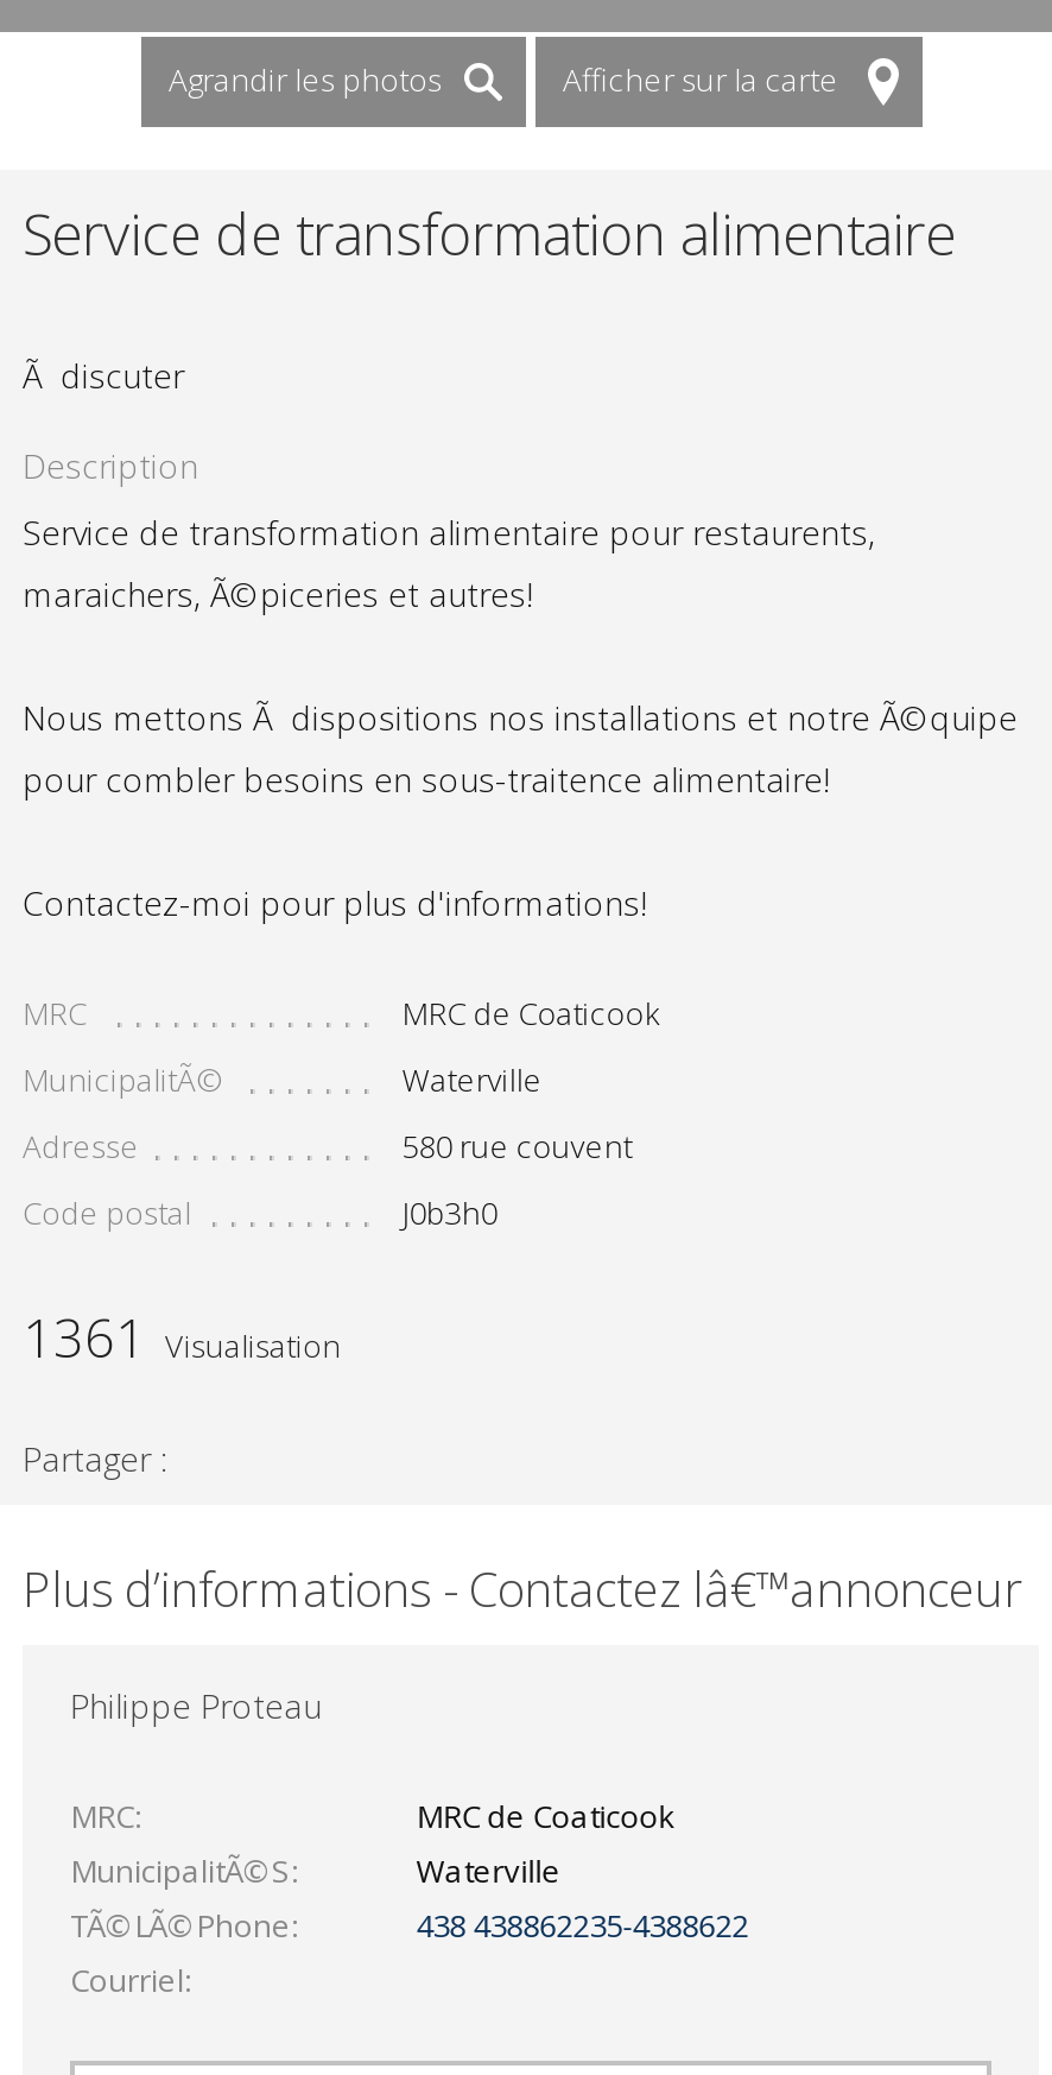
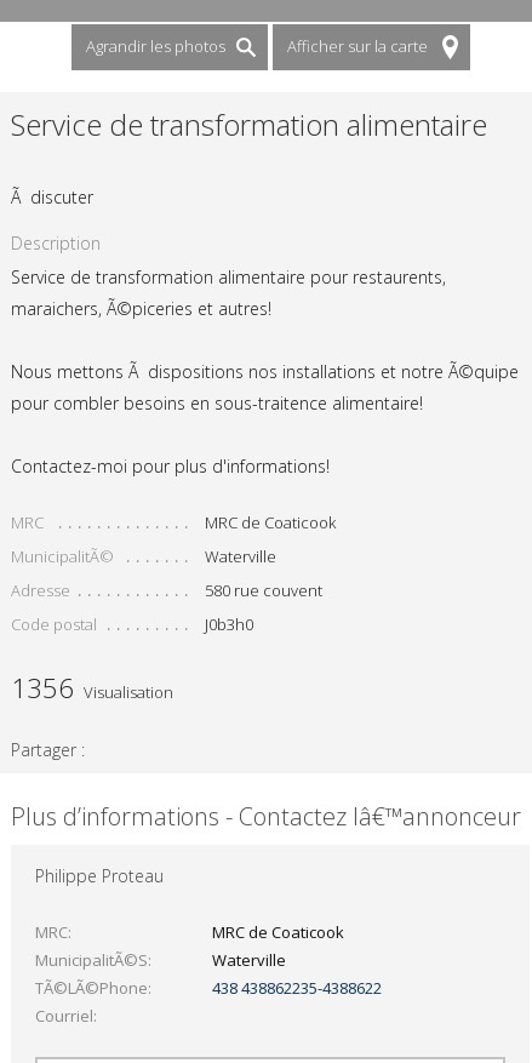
[23,1301,341,1374] 1361 Visualisation -> [11,668,173,706] 1356 Visualisation

